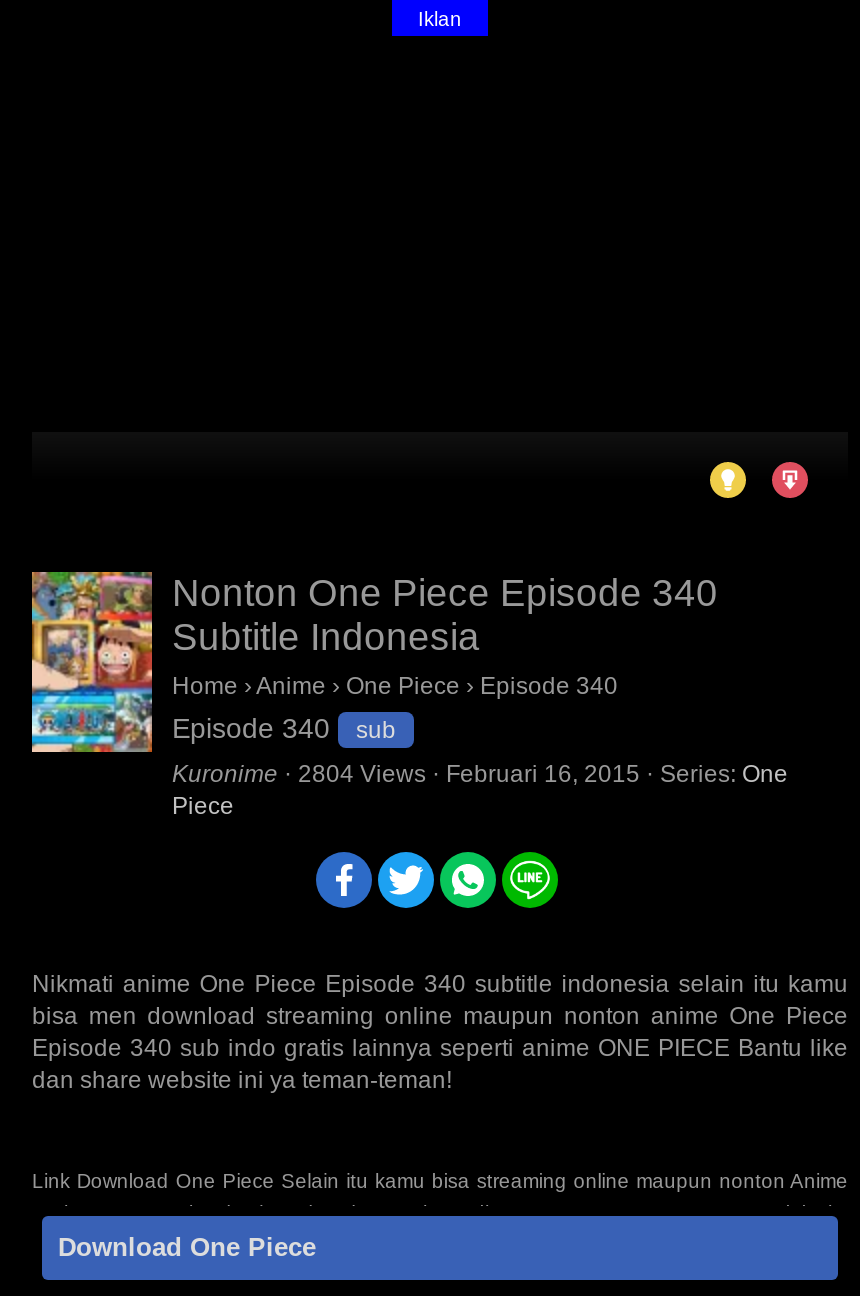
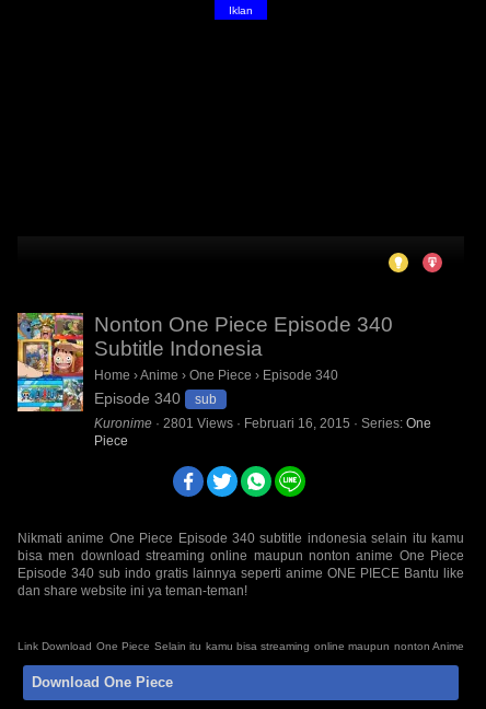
[172,760,788,788] Kuronime · 2804 Views · Februari 16, 2015 · Series: One -> [94,416,431,431] Kuronime · 2801 Views · Februari 16, 2015 · Series: One

